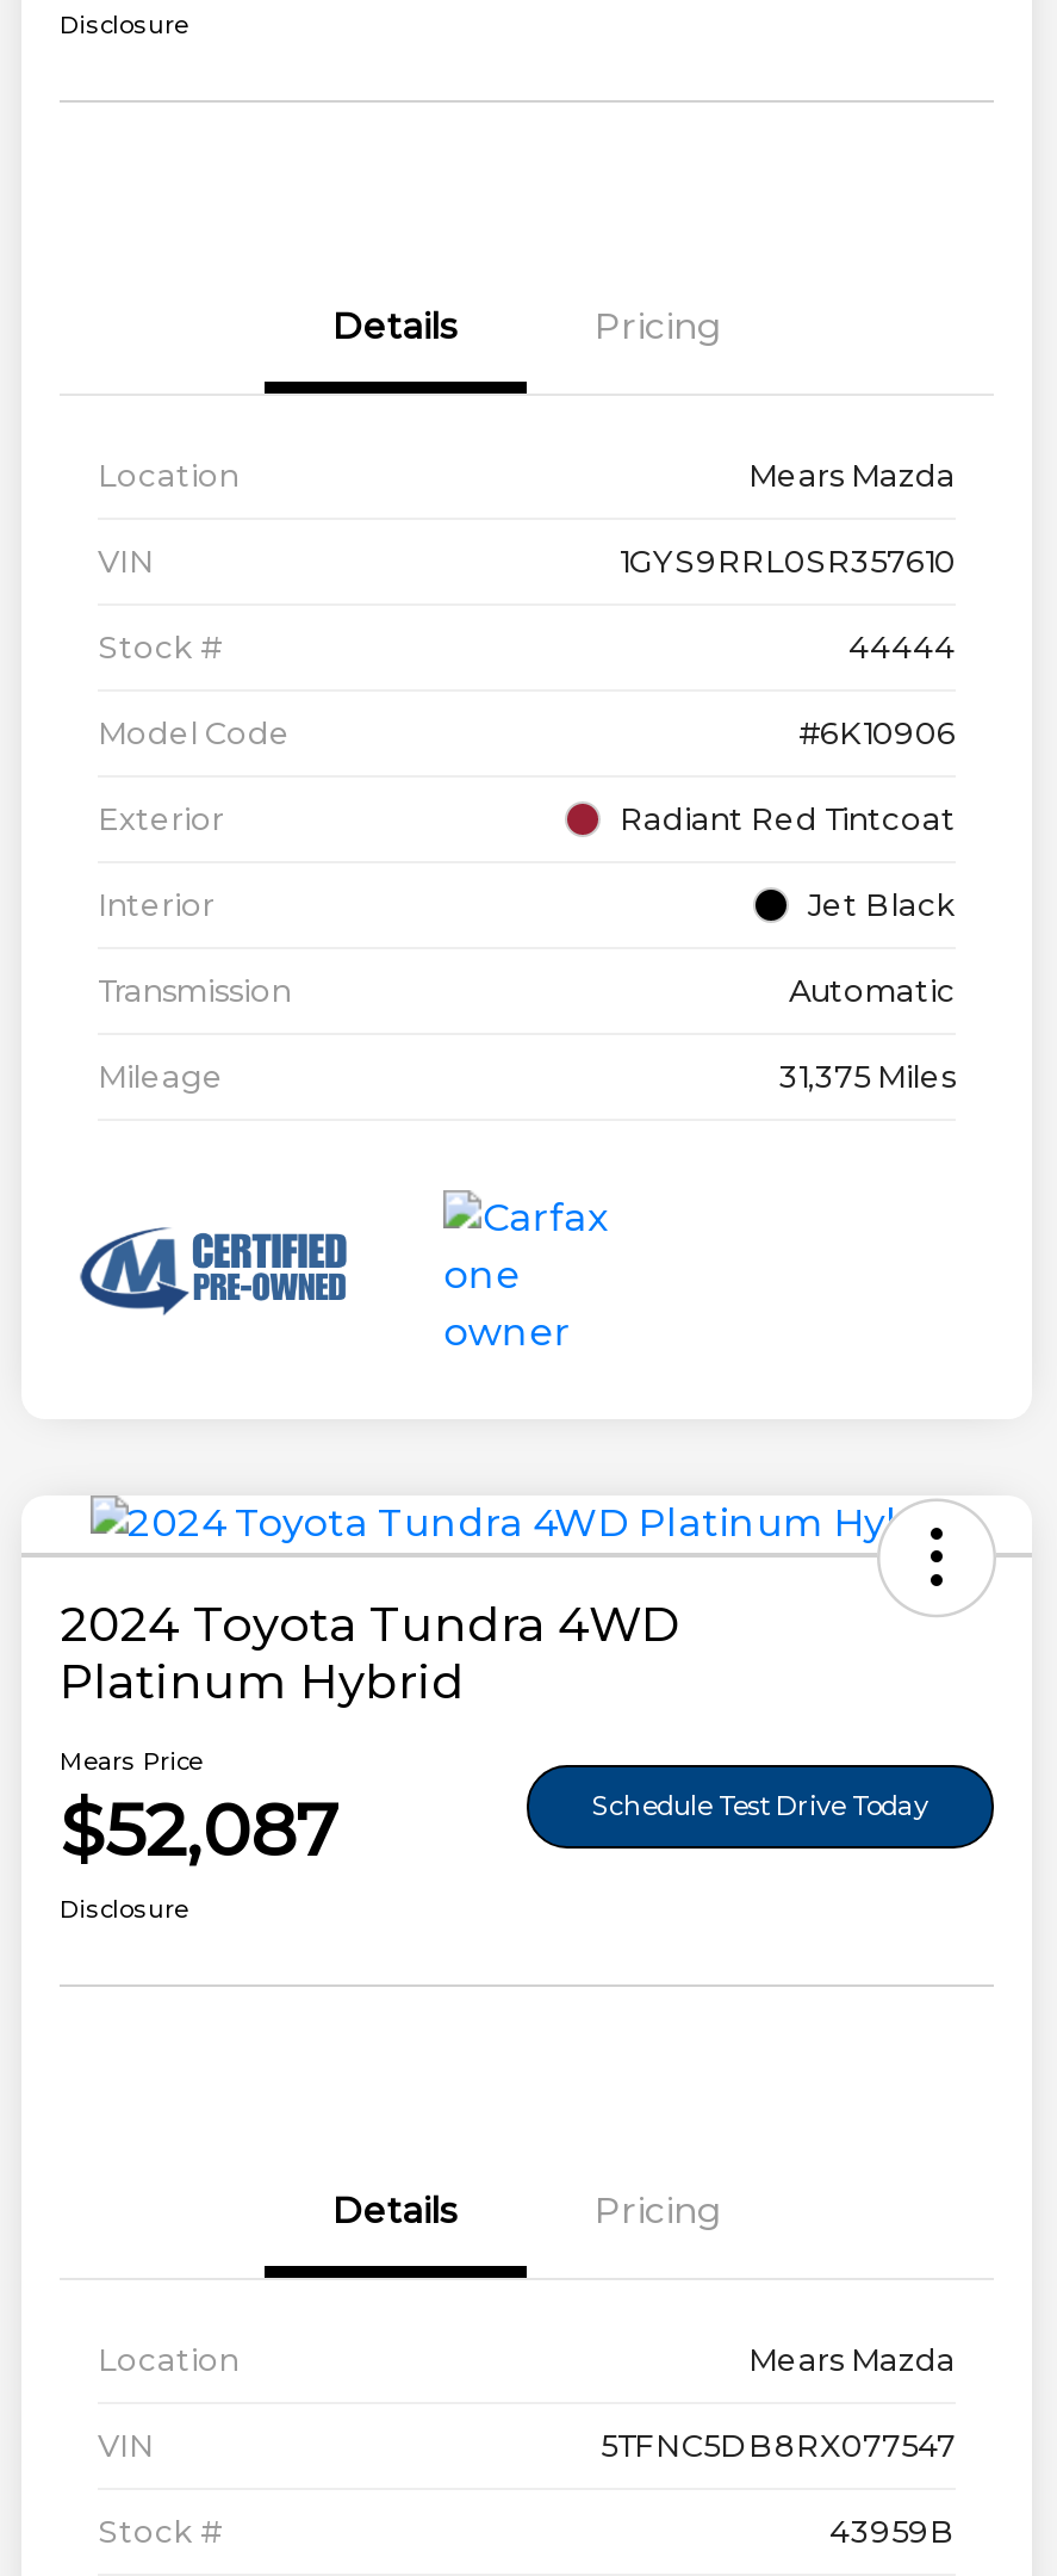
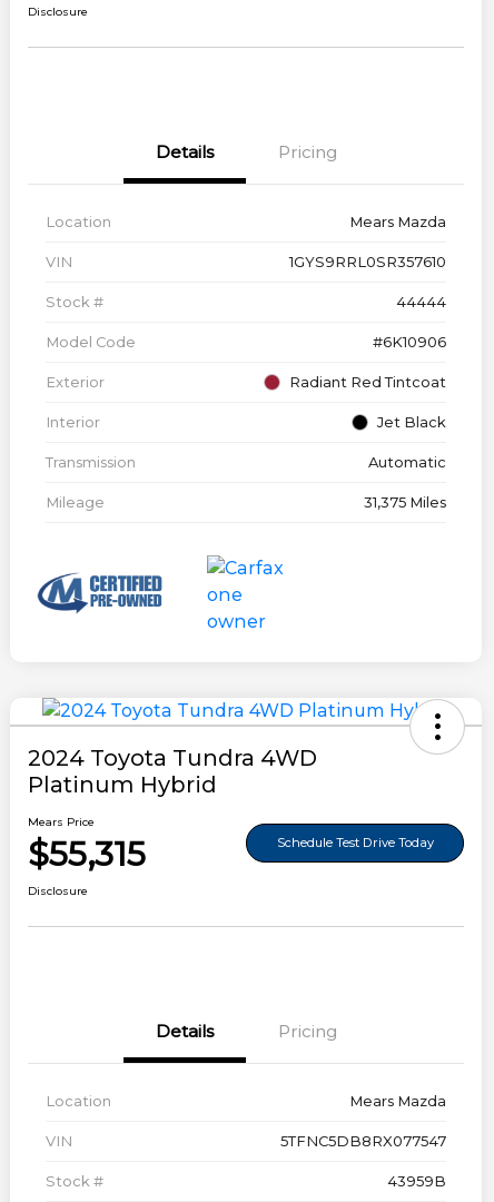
[60,1786,338,1874] $52,087 -> [28,833,146,875] $55,315

